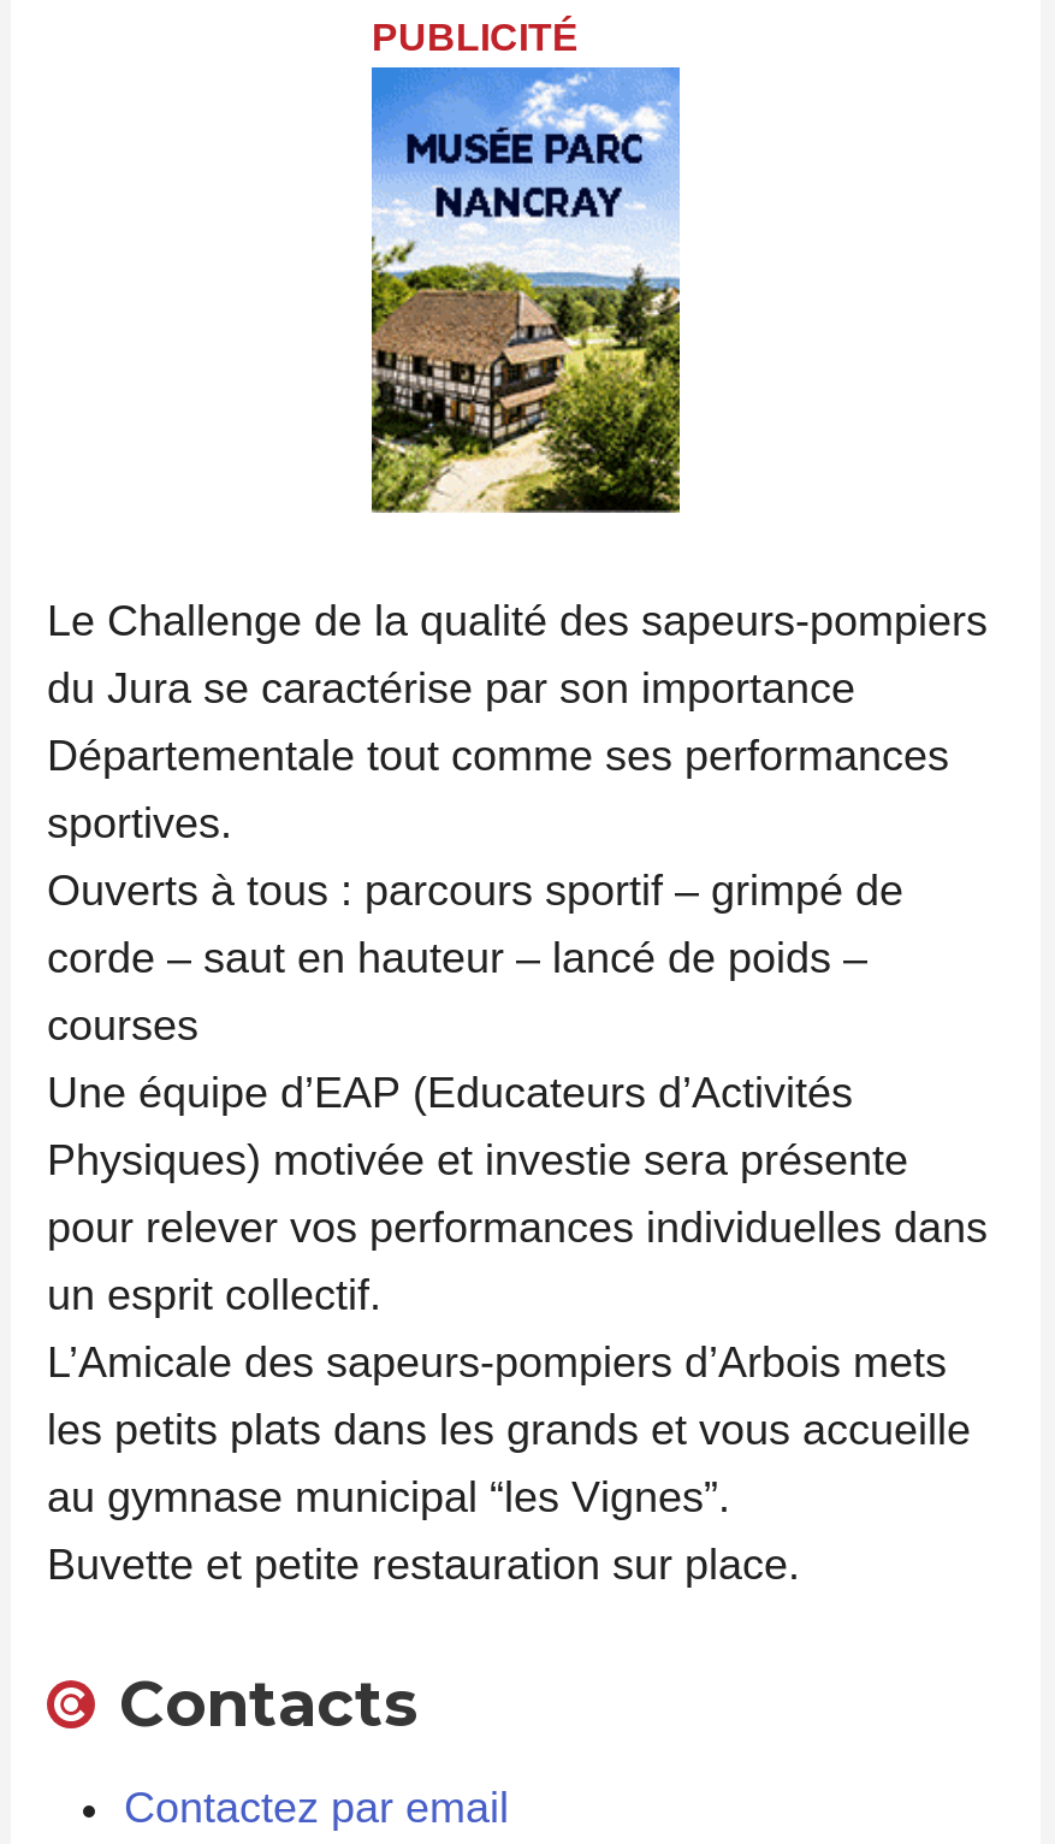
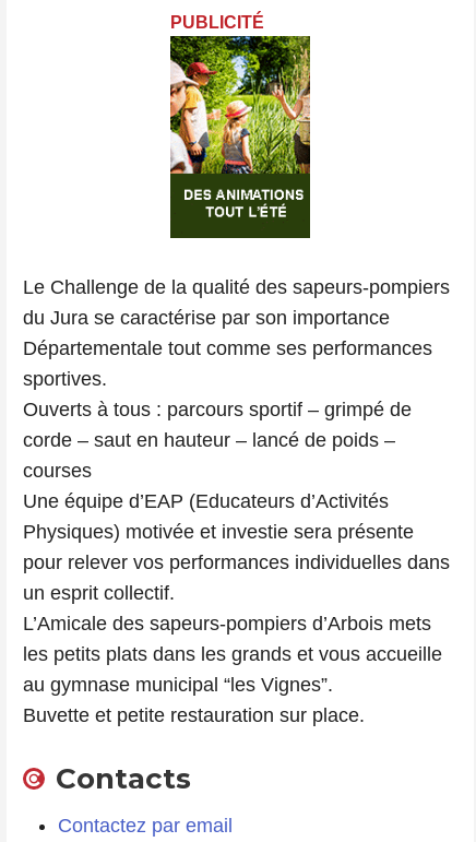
[369,65,682,515] [image] -> [169,35,311,239] [image]

